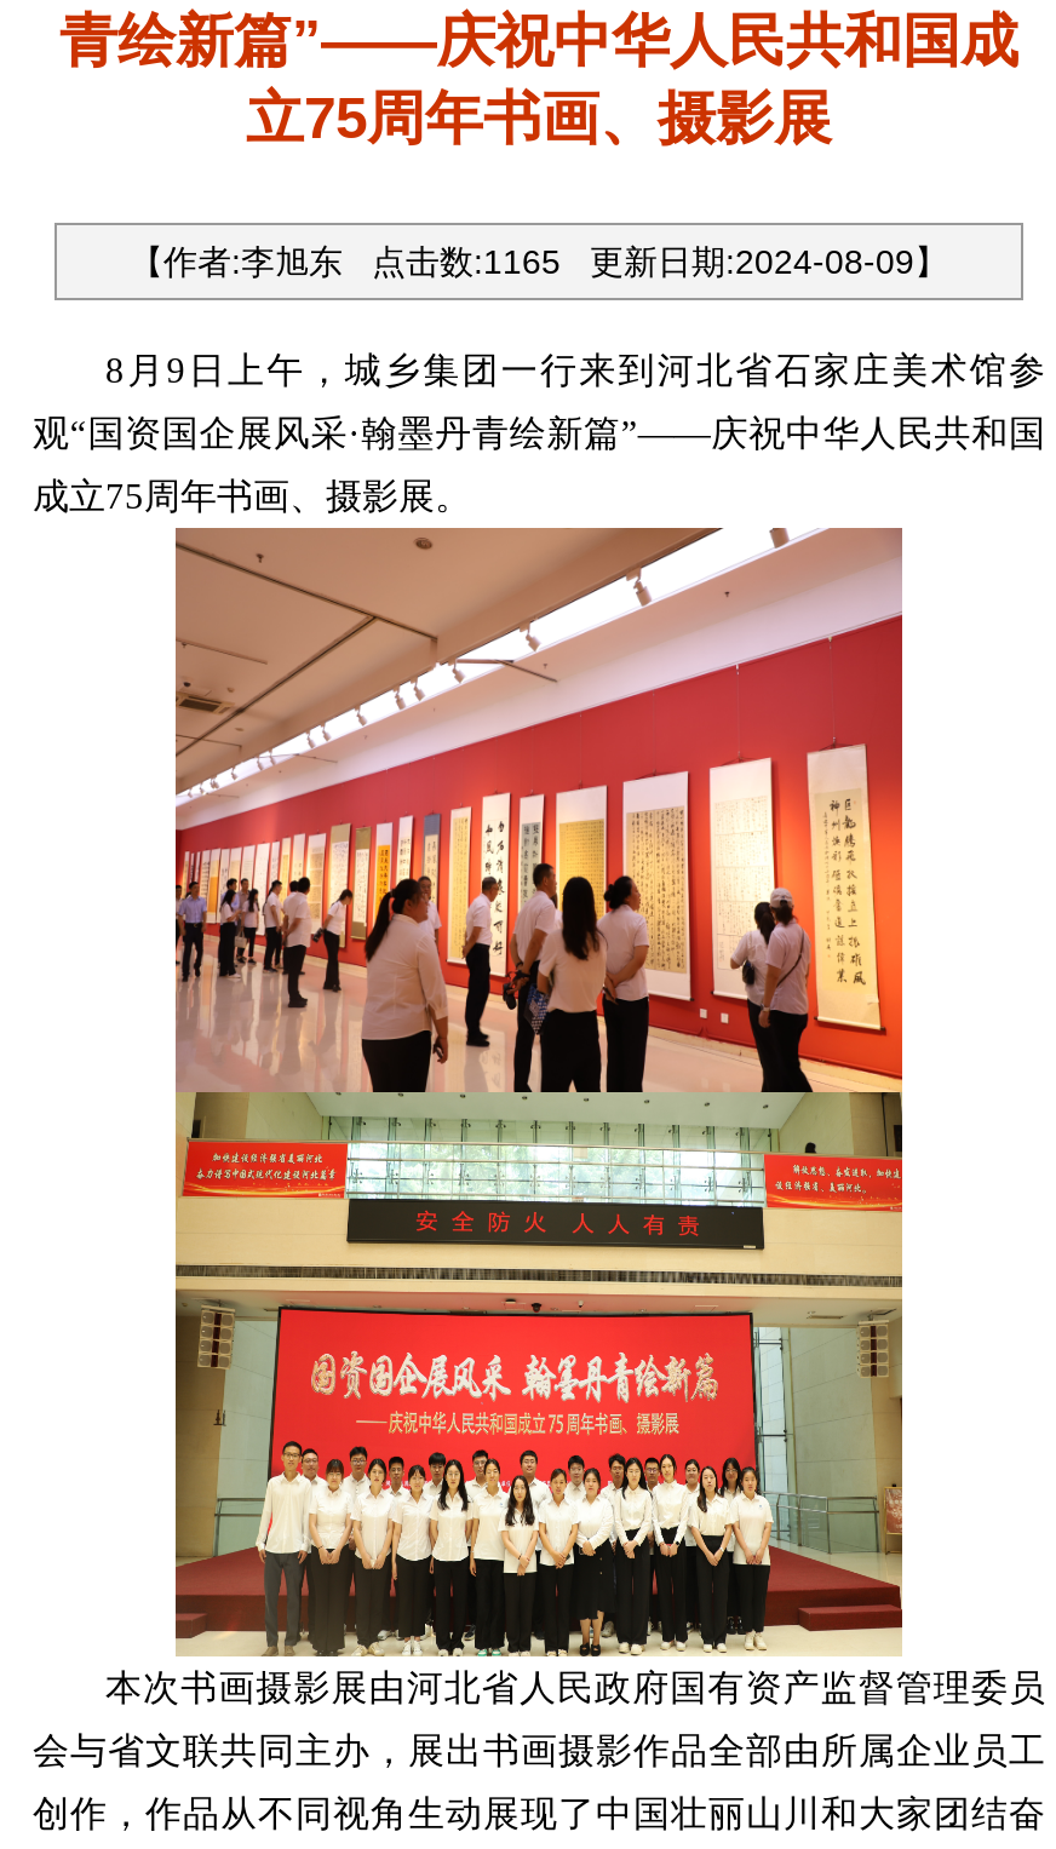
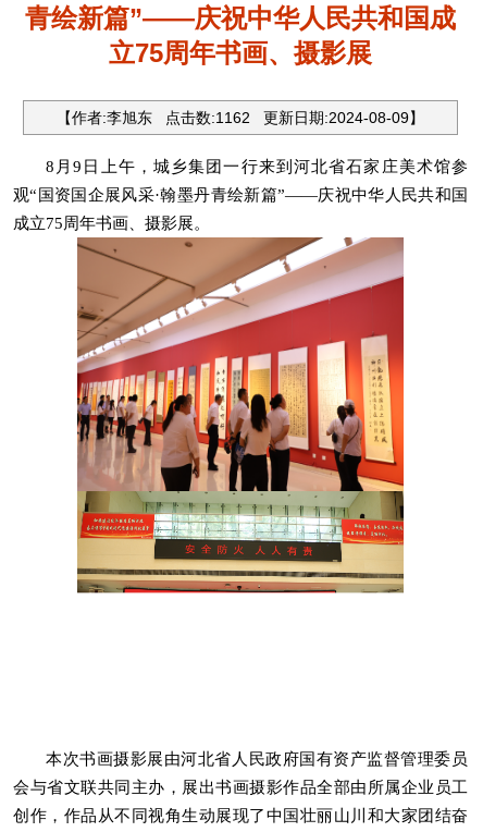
[130,242,948,280] 【作者:李旭东点击数: 1165更新日期:2024-08-09】 -> [57,109,424,126] 【作者:李旭东点击数: 1162更新日期:2024-08-09】
[173,1315,905,1659] [image] -> none

